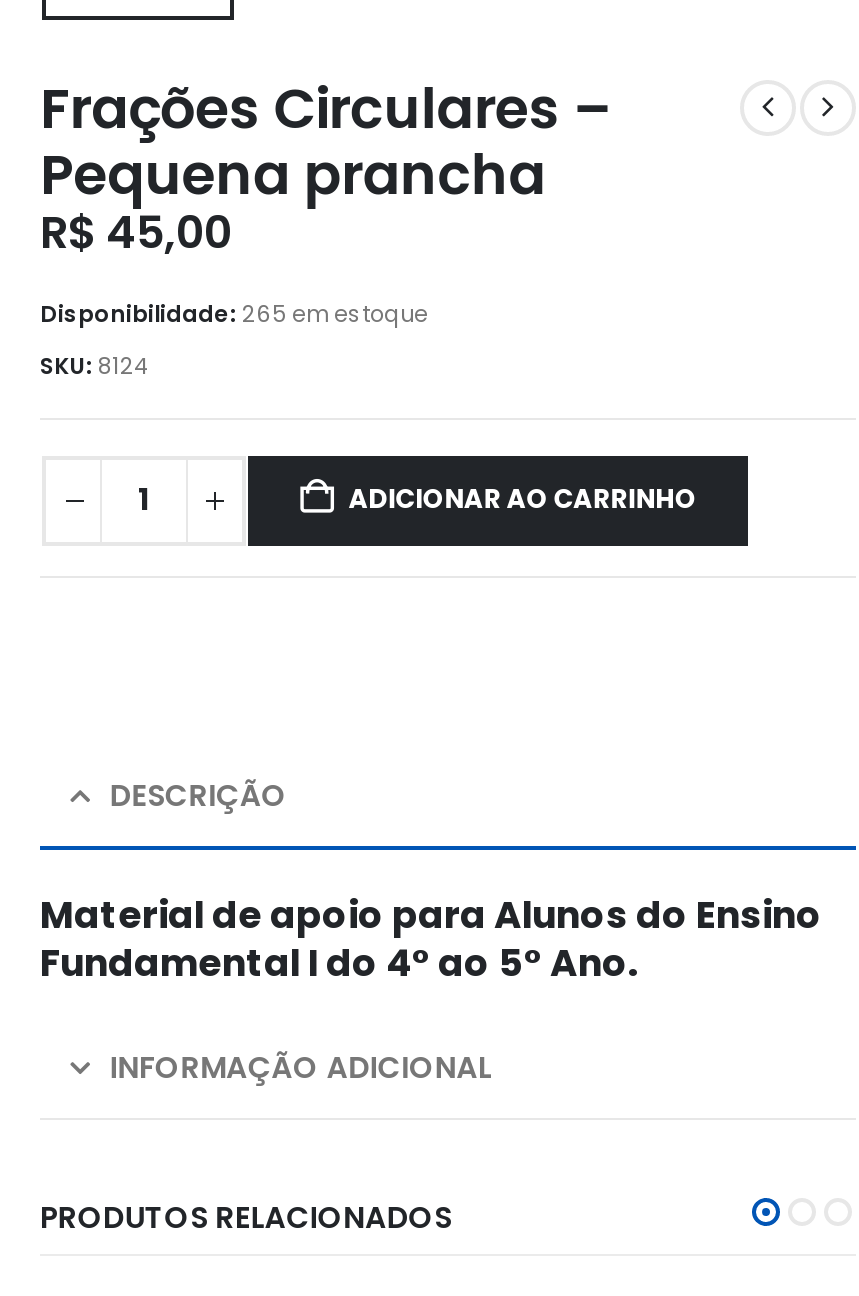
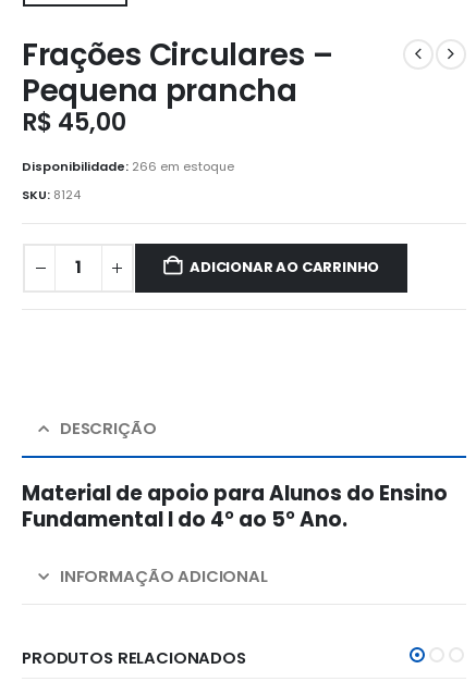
[40,298,428,330] Disponibilidade: 265 em estoque -> [22,158,234,175] Disponibilidade: 266 em estoque

